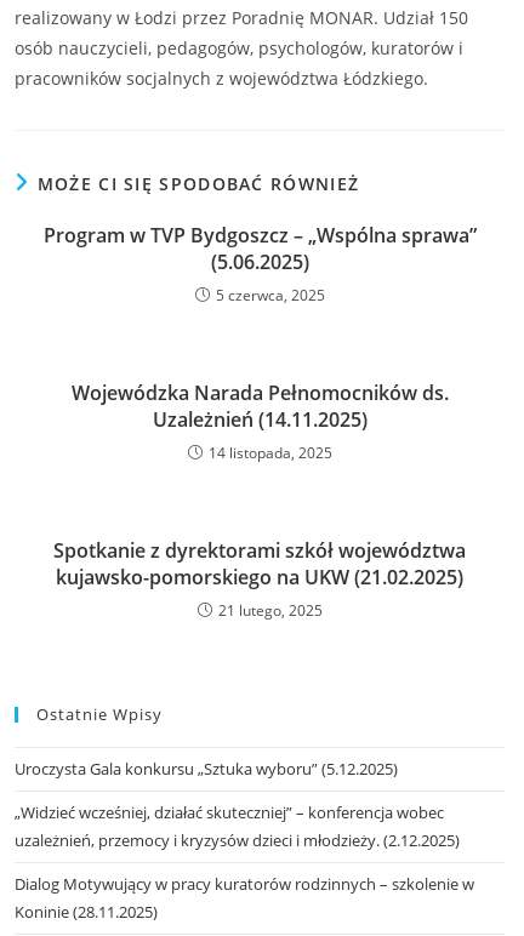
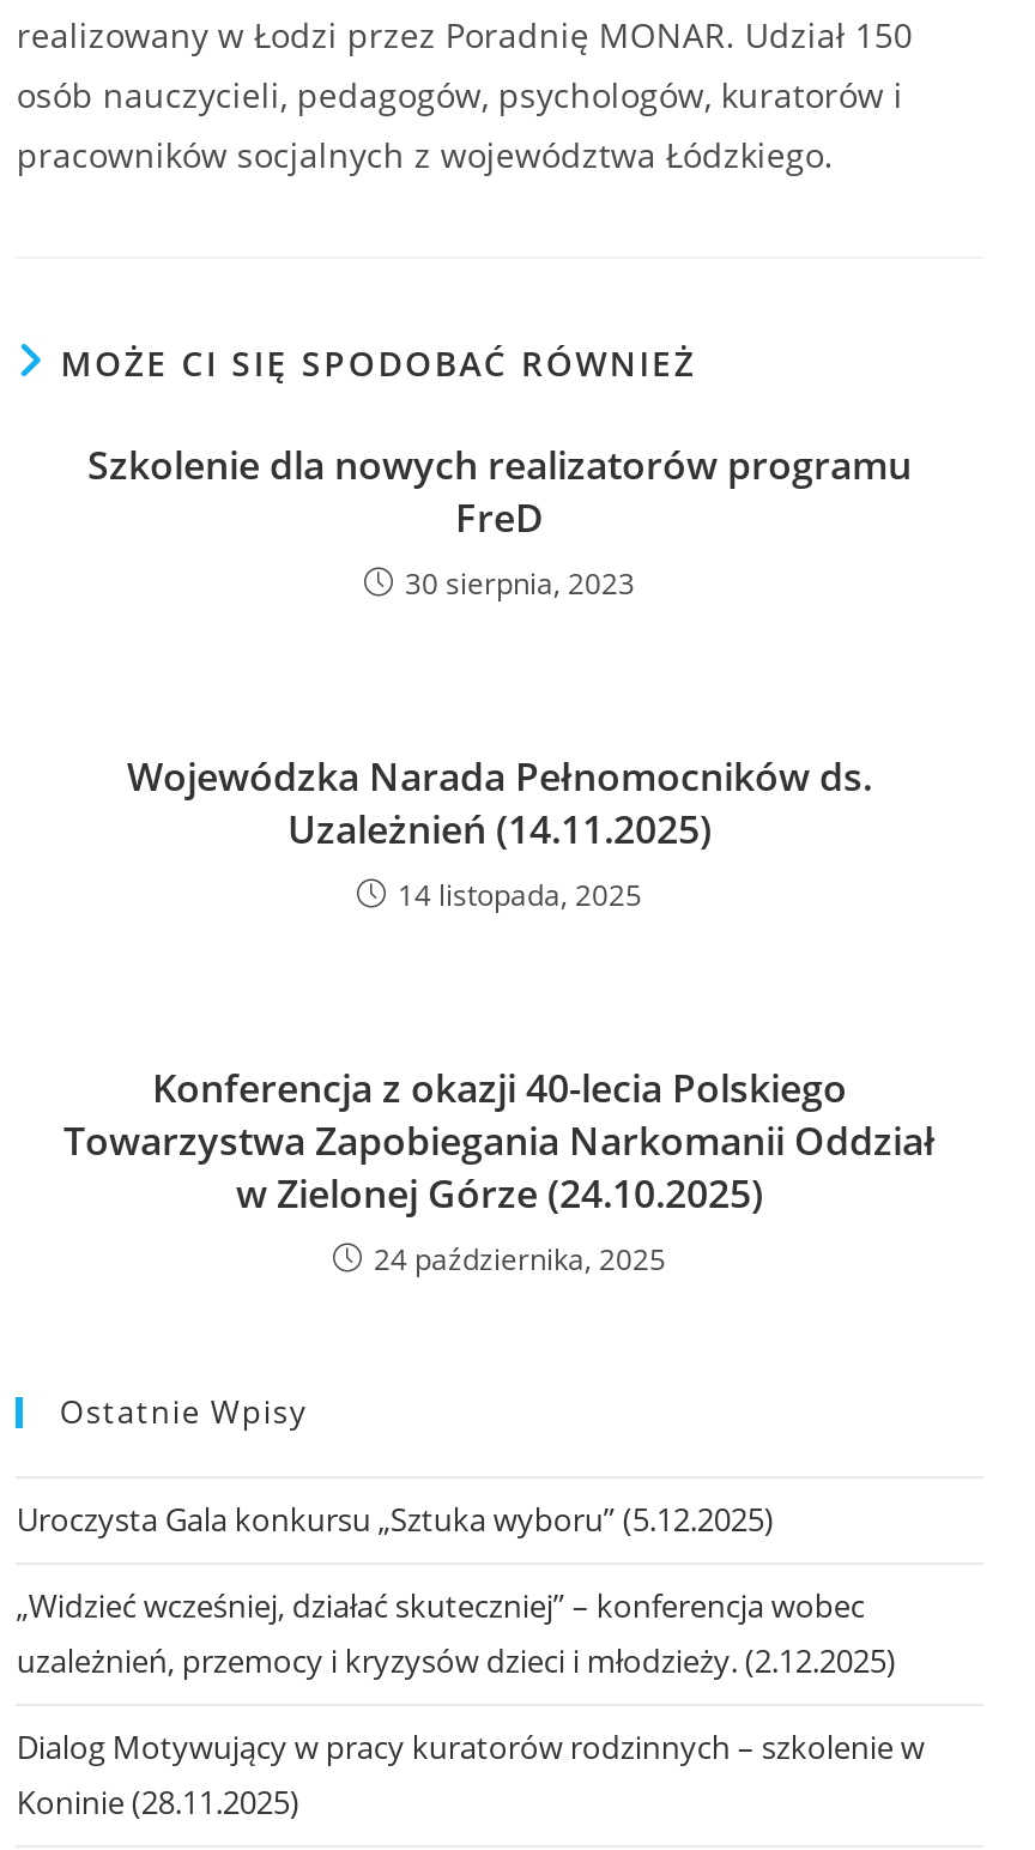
[43,221,476,305] Program w TVP Bydgoszcz – „Wspólna sprawa” | (5.06.2025) | 5 czerwca, 2025 -> [87,437,912,603] Szkolenie dla nowych realizatorów programu | FreD | 30 sierpnia, 2023
[53,537,466,620] Spotkanie z dyrektorami szkół województwa | kujawsko-pomorskiego na UKW (21.02.2025) | 21 lutego, 2025 -> [63,1060,936,1278] Konferencja z okazji 40-lecia Polskiego | Towarzystwa Zapobiegania Narkomanii Oddział | w Zielonej Górze (24.10.2025) | 24 października, 2025

